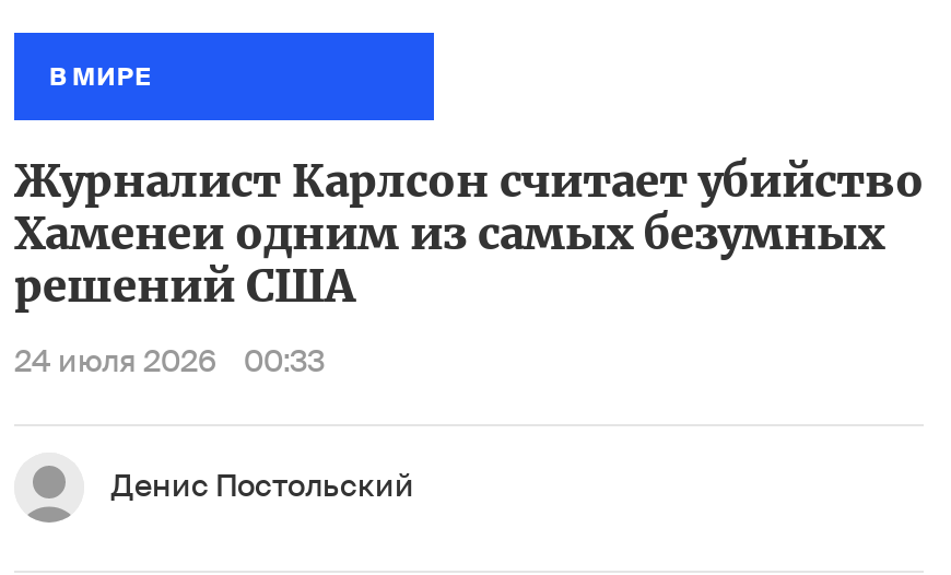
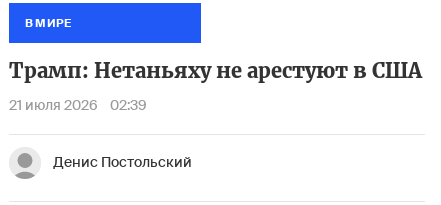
[14,153,924,313] Журналист Карлсон считает убийство | Хаменеи одним из самых безумных | решений США -> [9,58,422,83] Трамп: Нетаньяху не арестуют в США
[14,341,325,380] 24 июля 2026 | 00:33 -> [9,96,147,114] 21 июля 2026 | 02:39

